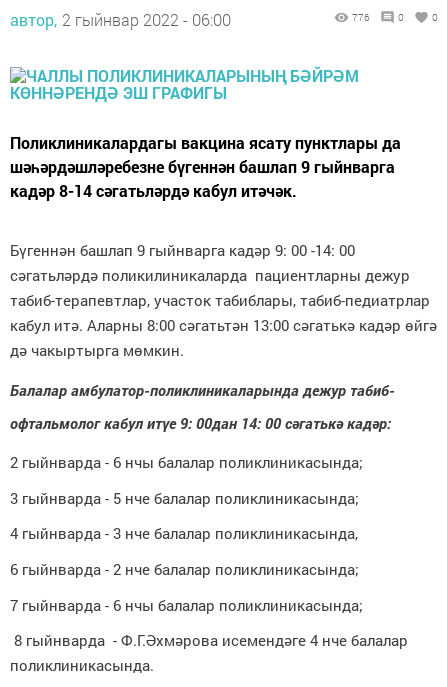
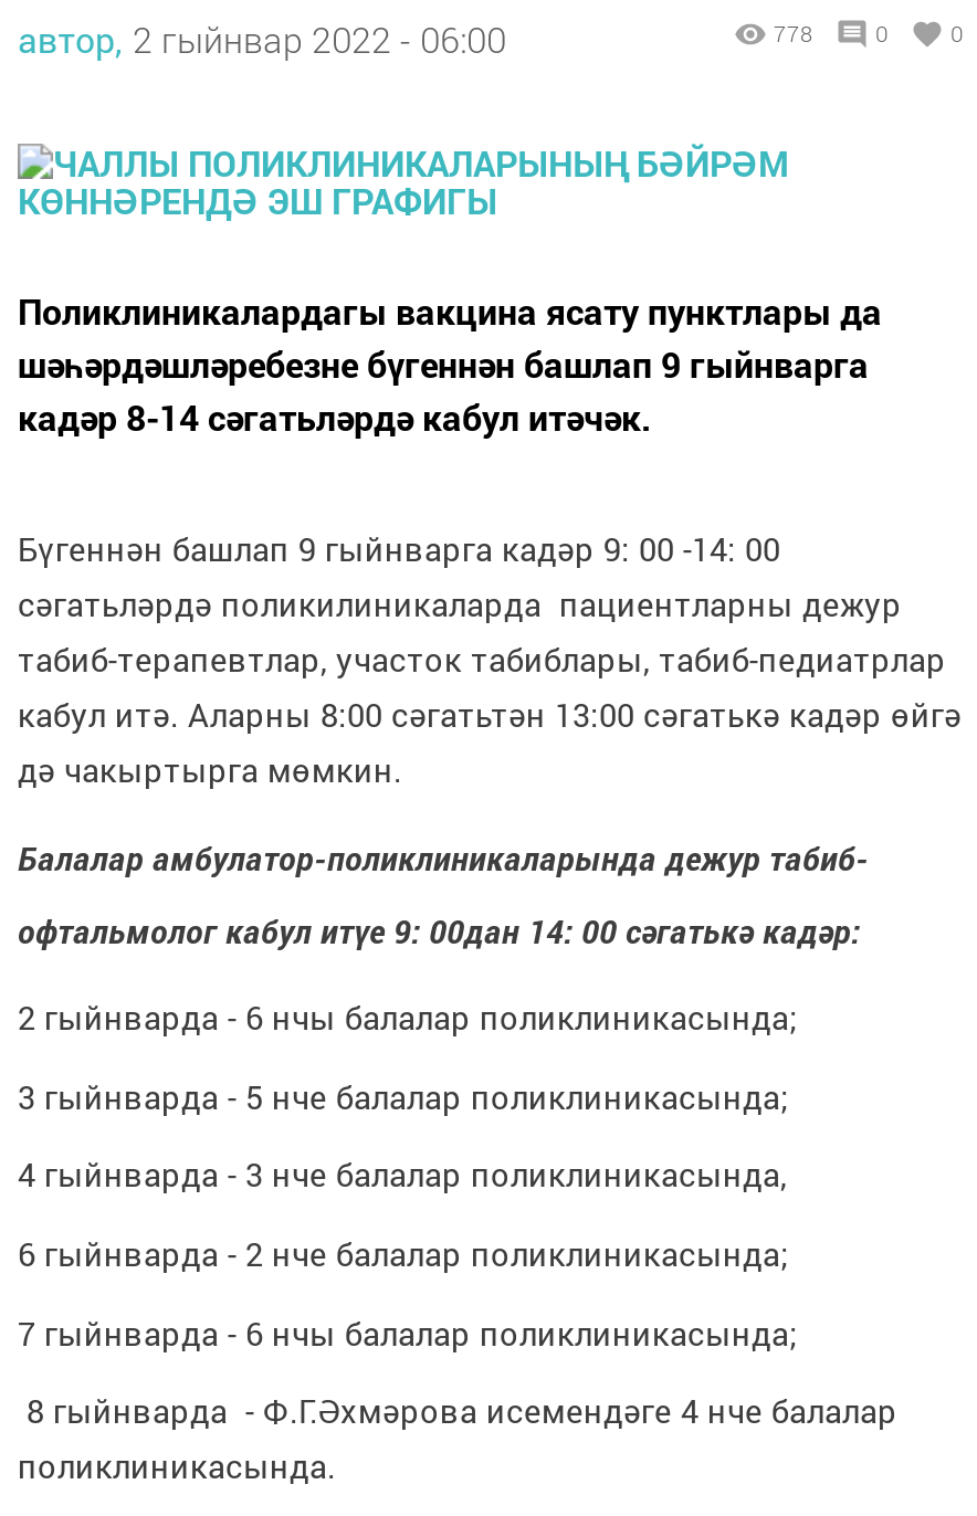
[352,11,370,24] 776 -> [774,19,813,48] 778

